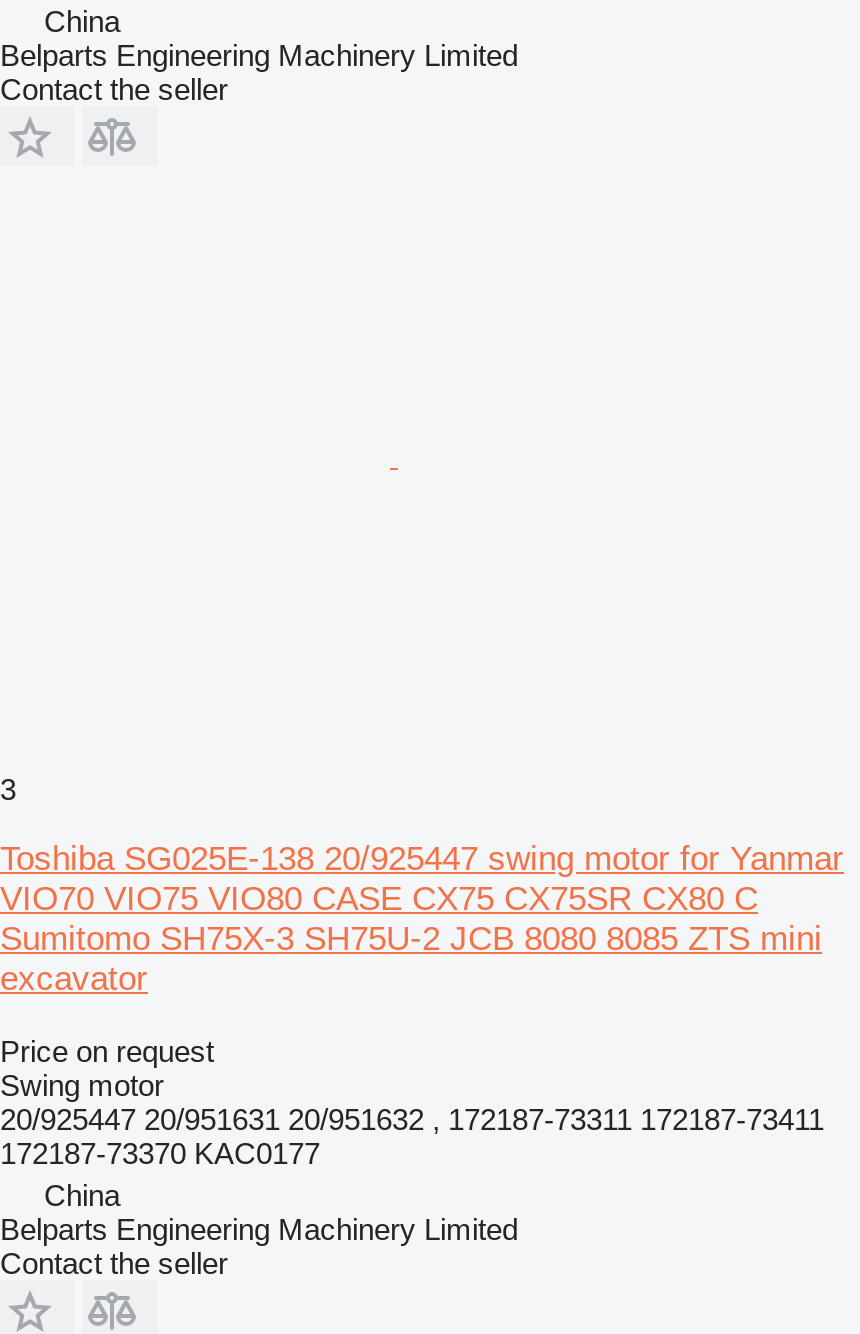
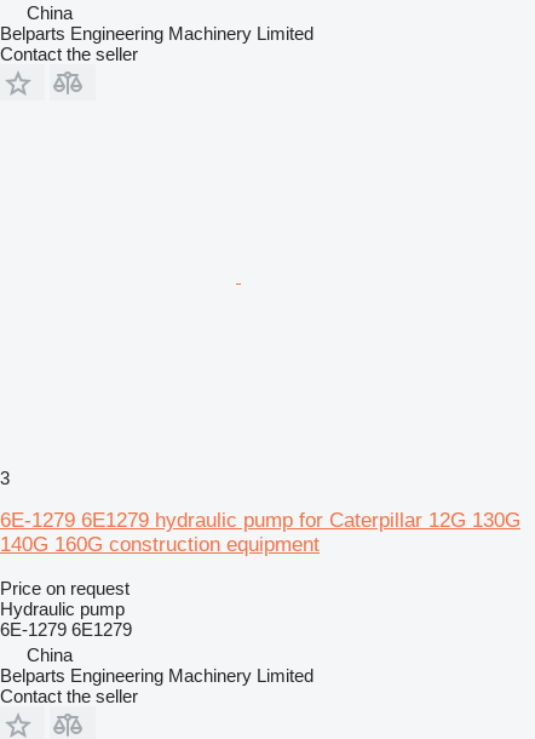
[0,840,844,998] Toshiba SG025E-138 20/925447 swing motor for Yanmar | VIO70 VIO75 VIO80 CASE CX75 CX75SR CX80 C | Sumitomo SH75X-3 SH75U-2 JCB 8080 8085 ZTS mini | excavator -> [0,509,520,556] 6E-1279 6E1279 hydraulic pump for Caterpillar 12G 130G | 140G 160G construction equipment
[0,1068,824,1170] Swing motor | 20/925447 20/951631 20/951632 , 172187-73311 172187-73411 | 172187-73370 KAC0177 -> [0,598,132,640] Hydraulic pump | 6E-1279 6E1279

